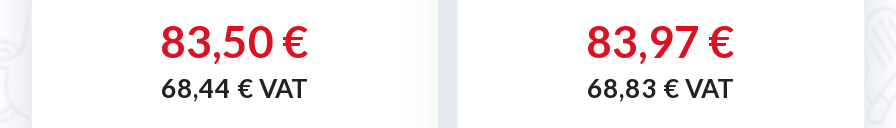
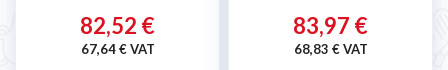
[160,13,310,67] 83,50 € -> [80,12,155,39] 82,52 €
[161,71,309,103] 68,44 € VAT -> [80,41,154,57] 67,64 € VAT

